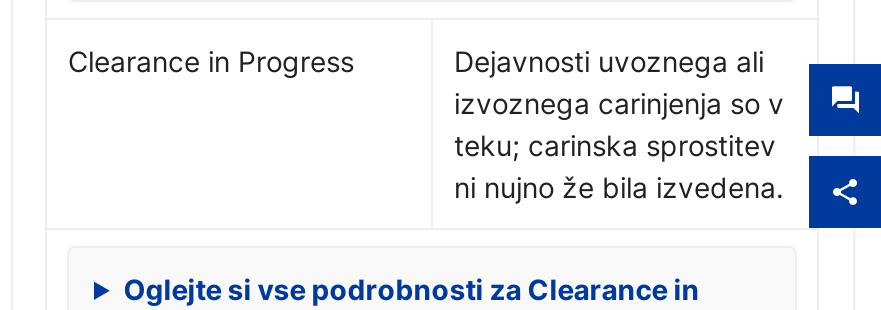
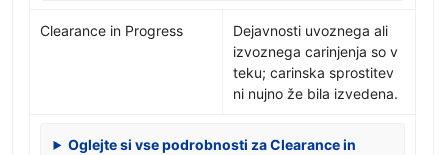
[807,62,875,138] [image] -> none
[807,154,875,230] [image] -> none

